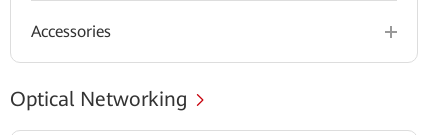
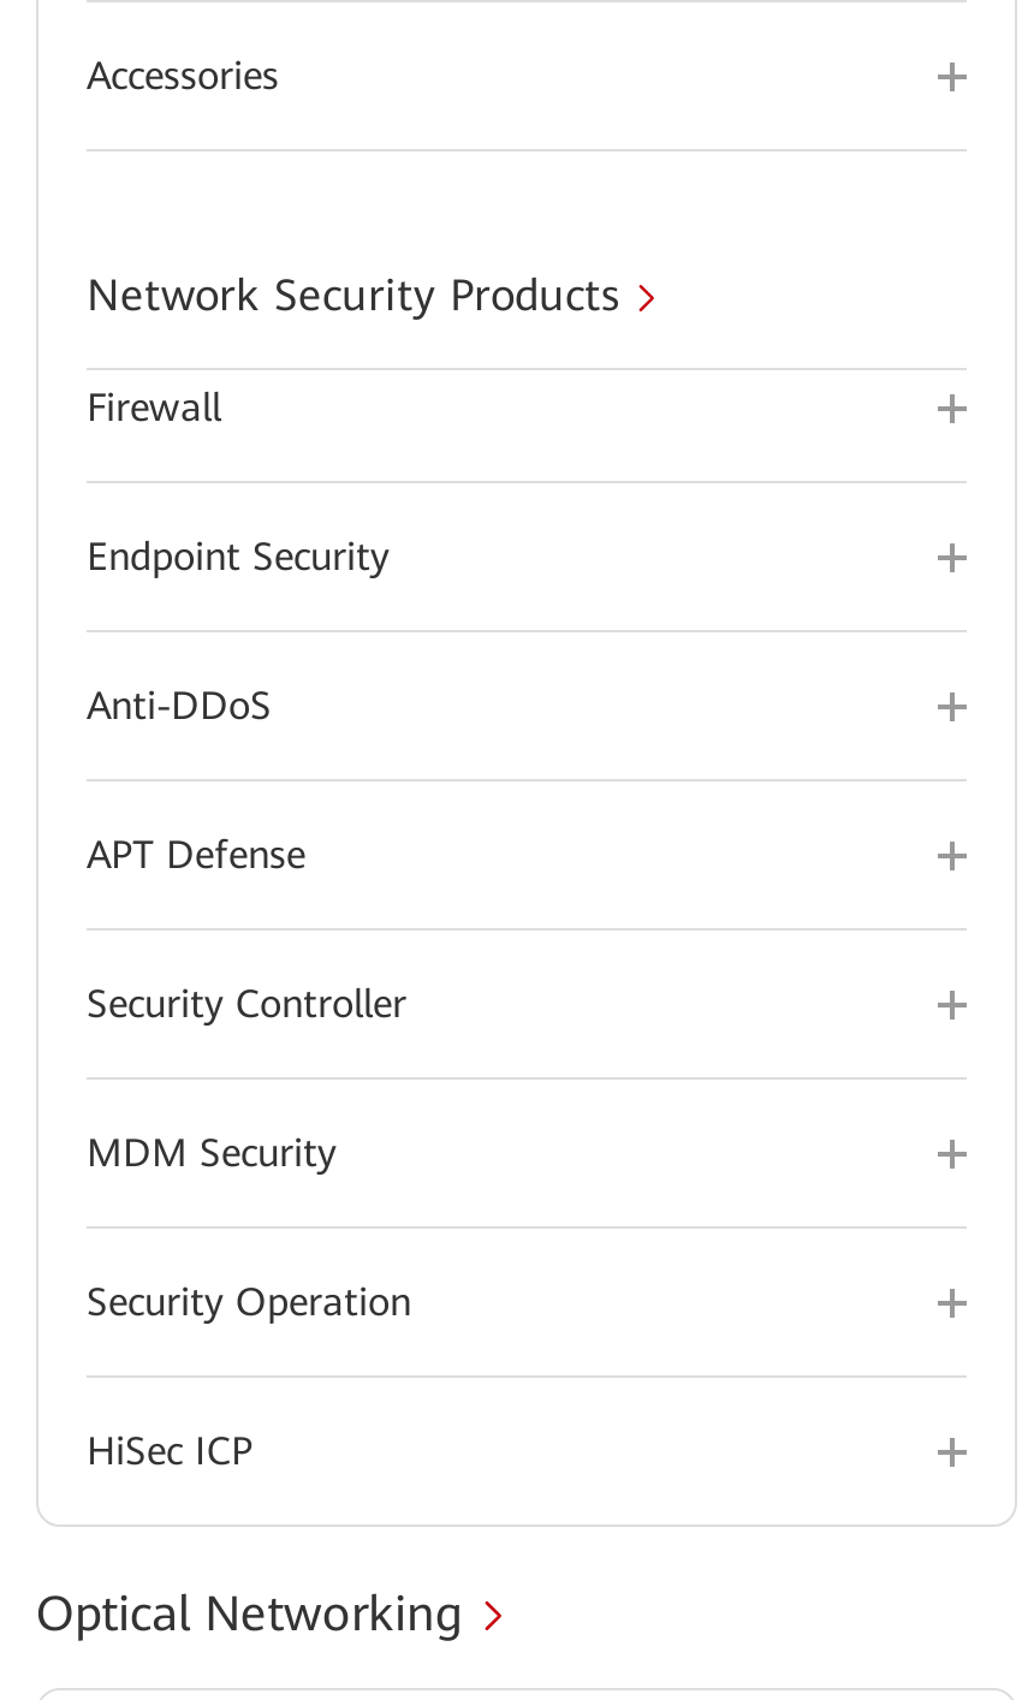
none -> [87,269,620,1474] Network Security Products | Firewall | Endpoint Security | Anti-DDoS | APT Defense | Security Controller | MDM Security | Security Operation | HiSec ICP

